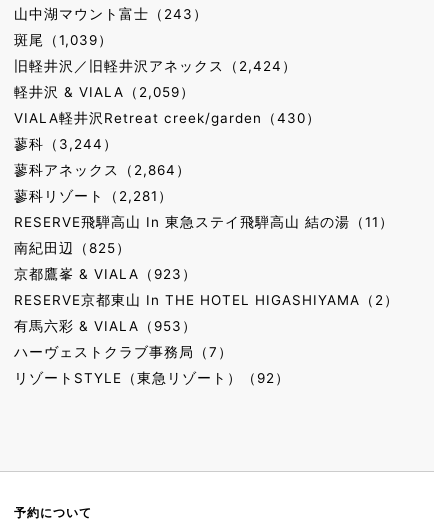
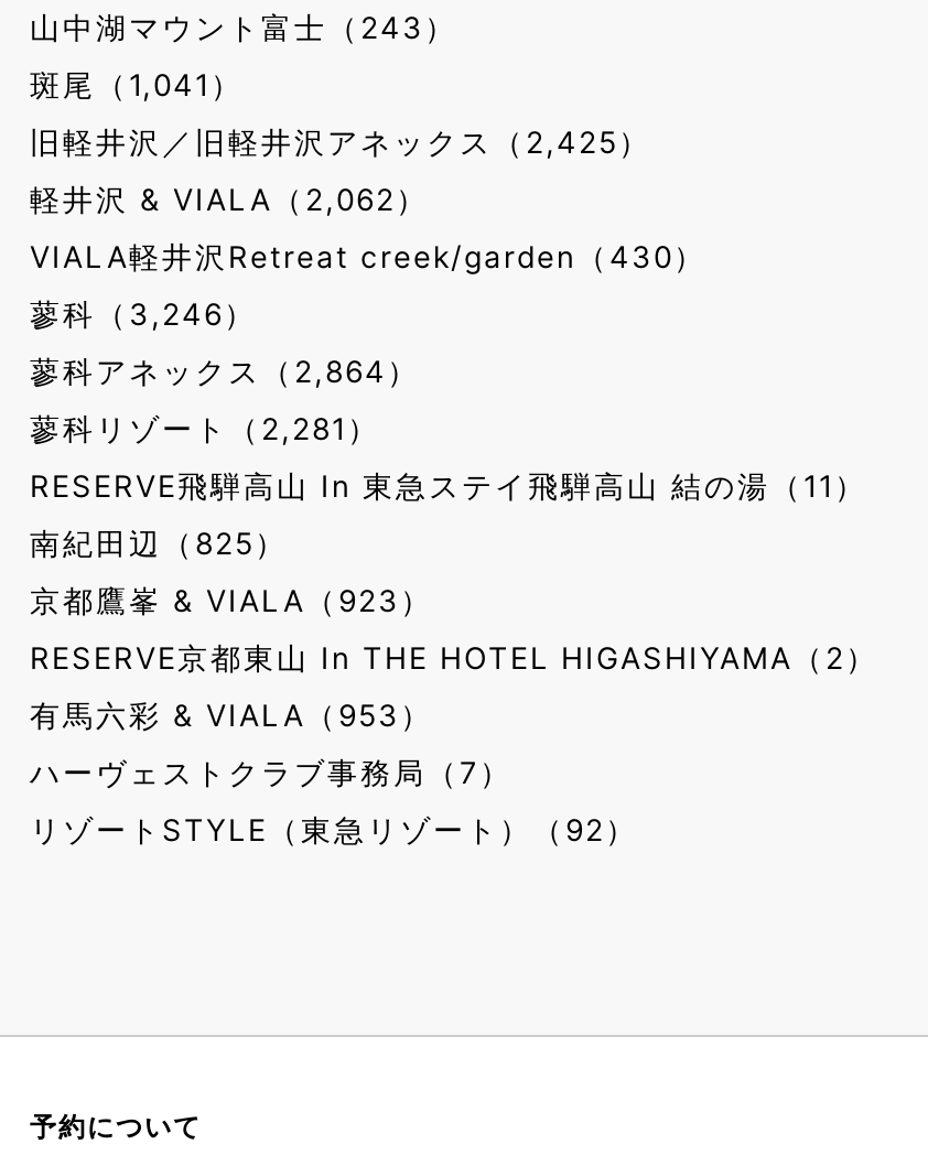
[14,32,113,48] 斑尾（1,039） -> [30,68,244,103] 斑尾（1,041）
[14,58,297,74] 旧軽井沢／旧軽井沢アネックス（2,424） -> [30,125,651,160] 旧軽井沢／旧軽井沢アネックス（2,425）
[14,84,195,100] 軽井沢 & VIALA（2,059） -> [30,182,429,218] 軽井沢 & VIALA（2,062）
[14,136,118,152] 蓼科（3,244） -> [30,297,257,332] 蓼科（3,246）

